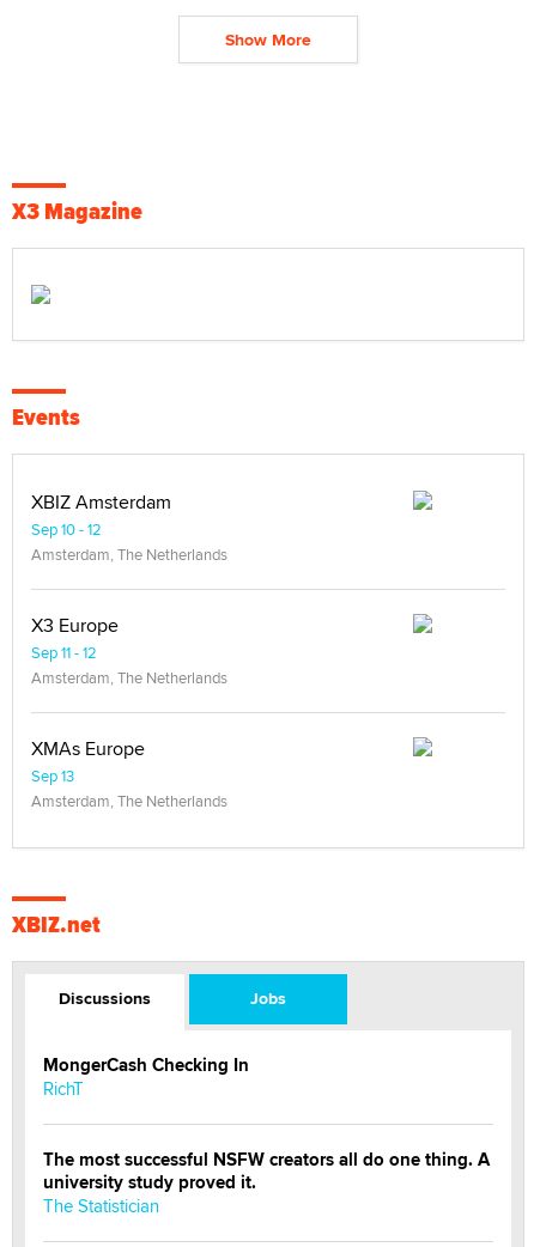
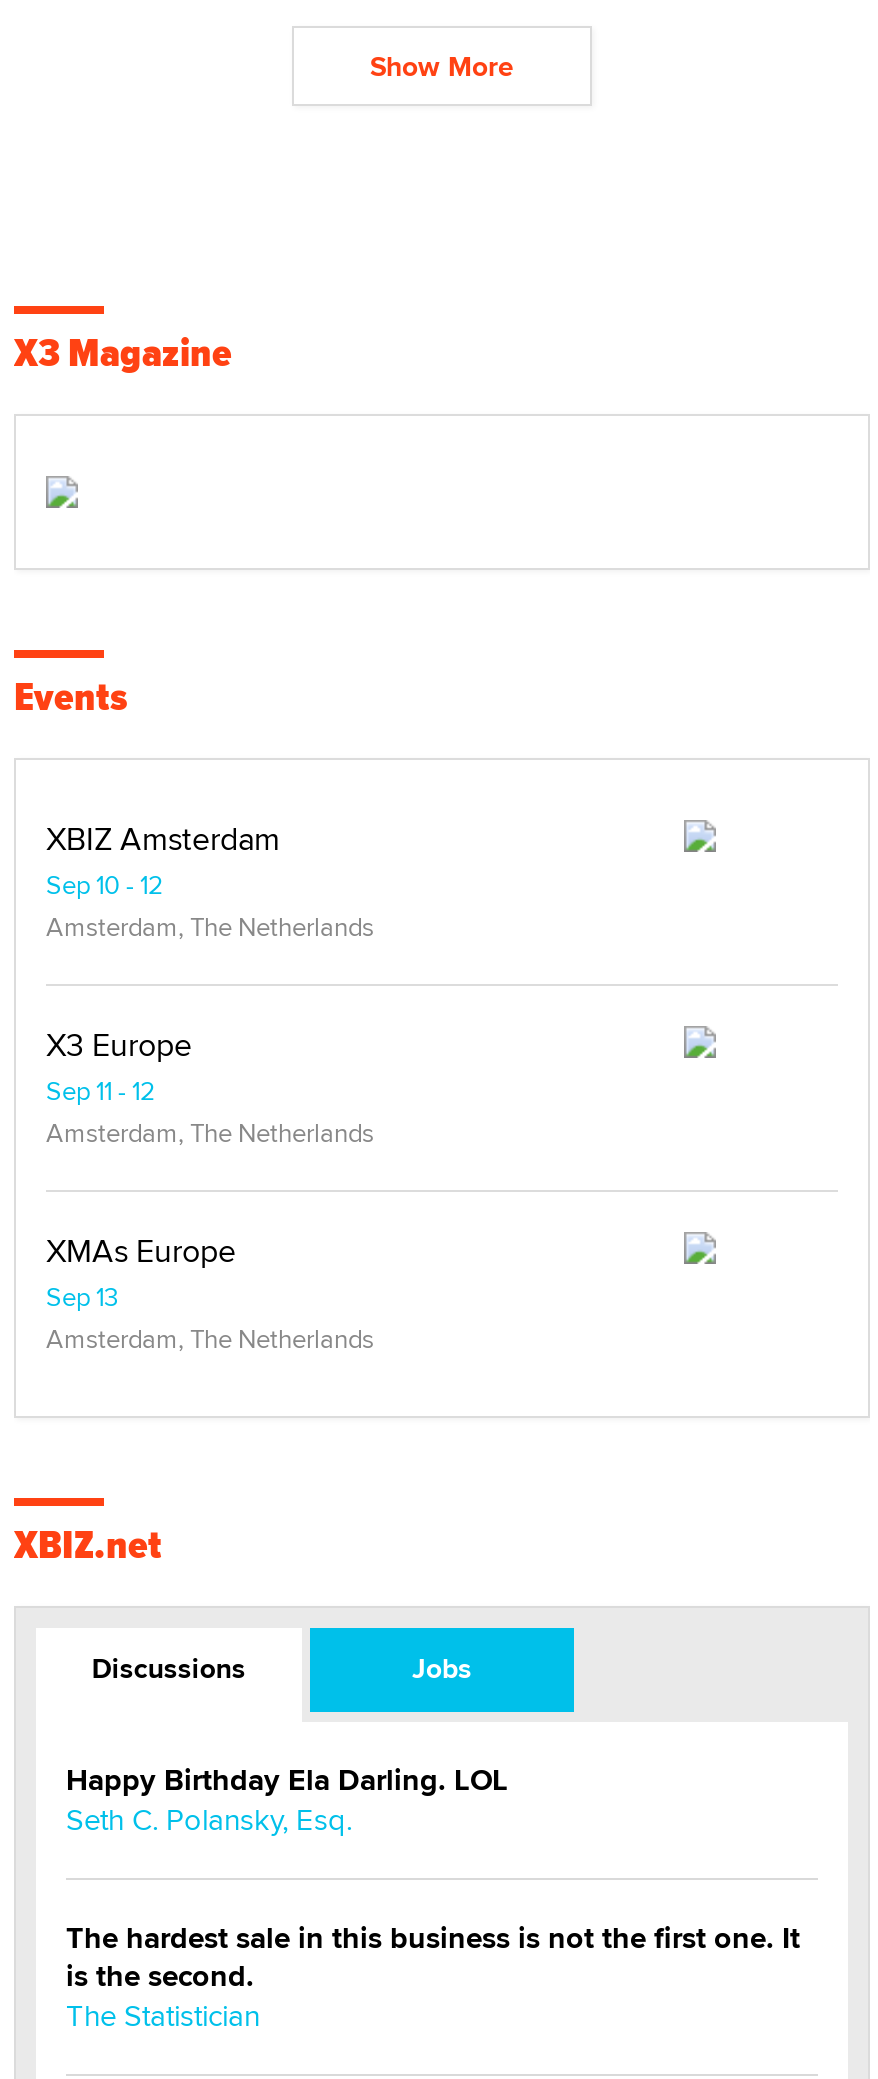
[43,1052,249,1101] MongerCash Checking In | RichT -> [66,1758,508,1840] Happy Birthday Ela Darling. LOL | Seth C. Polansky, Esq.
[43,1147,490,1196] The most successful NSFW creators all do one thing. A | university study proved it. -> [66,1916,800,1998] The hardest sale in this business is not the first one. It | is the second.

